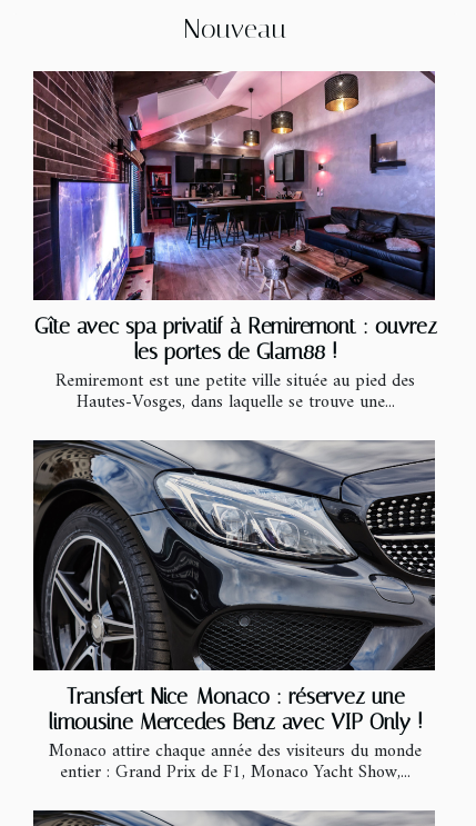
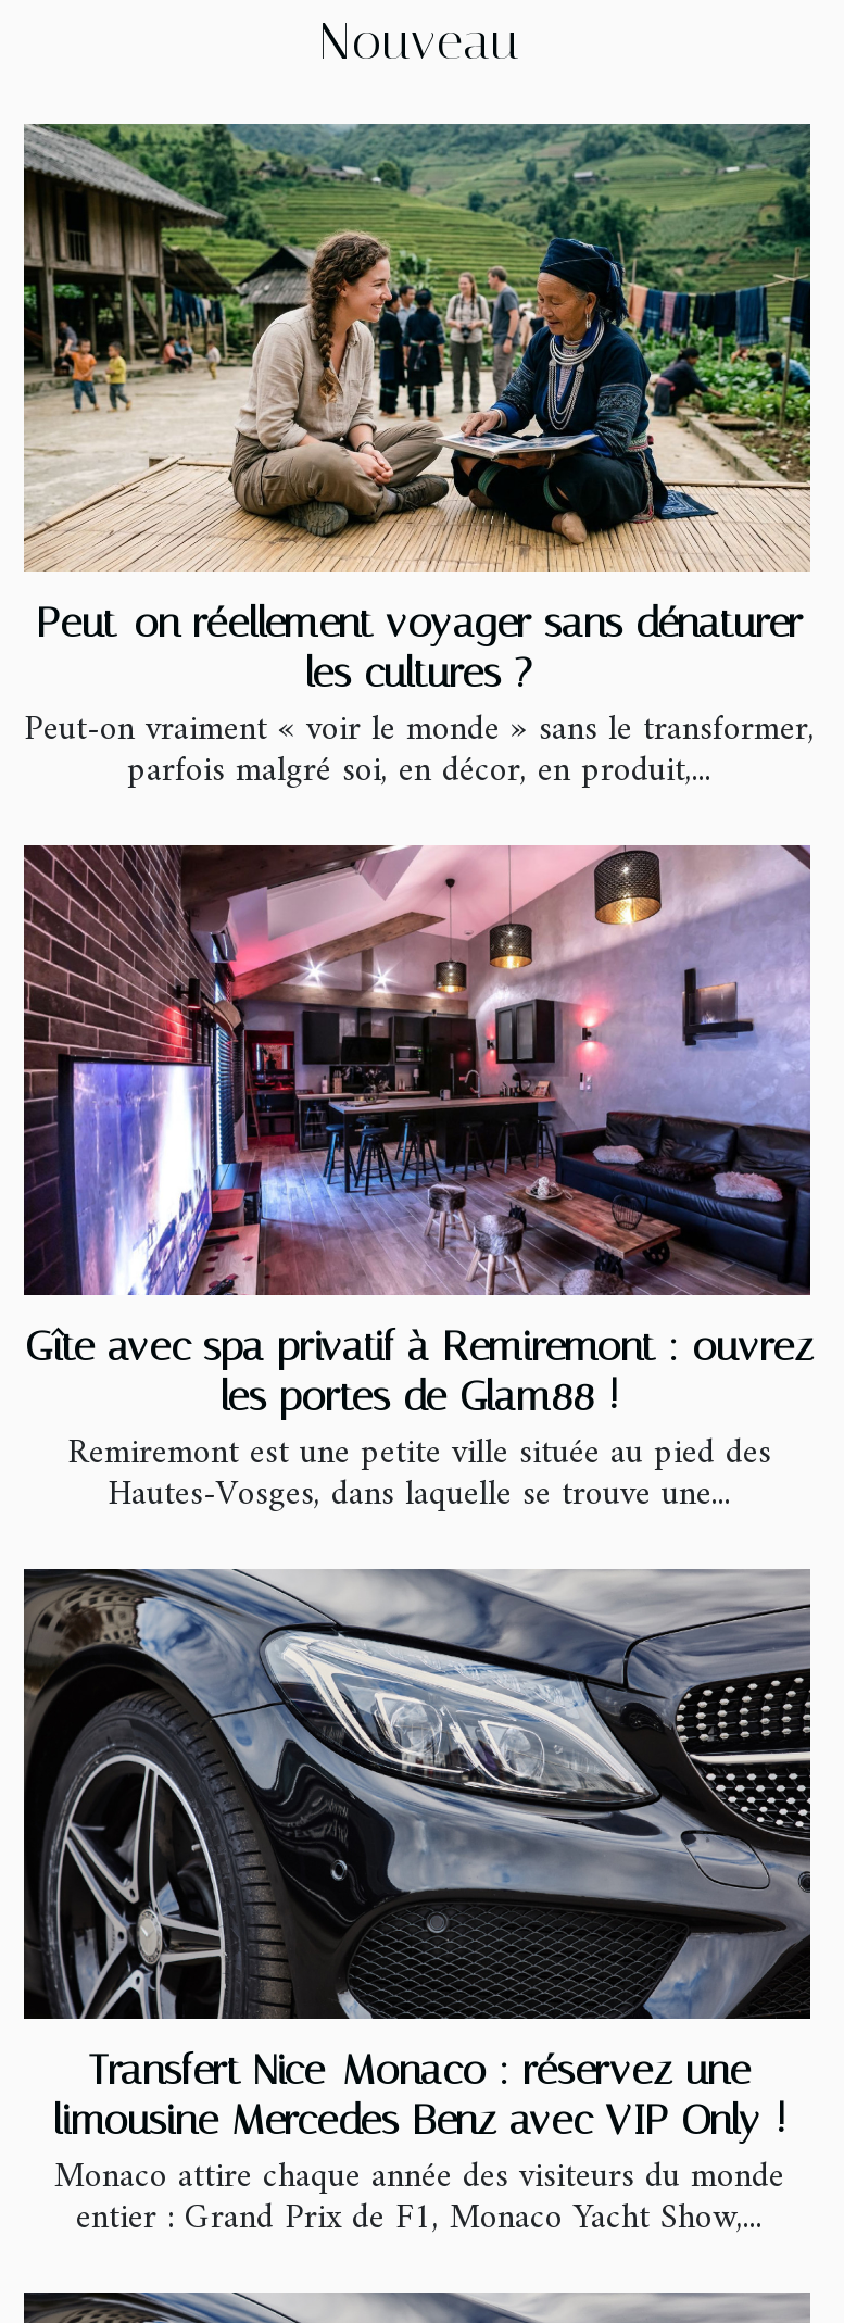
none -> [22,122,815,803] [image] | Peut-on réellement voyager sans dénaturer | les cultures ? | Peut-on vraiment « voir le monde » sans le transformer, | parfois malgré soi, en décor, en produit,...

